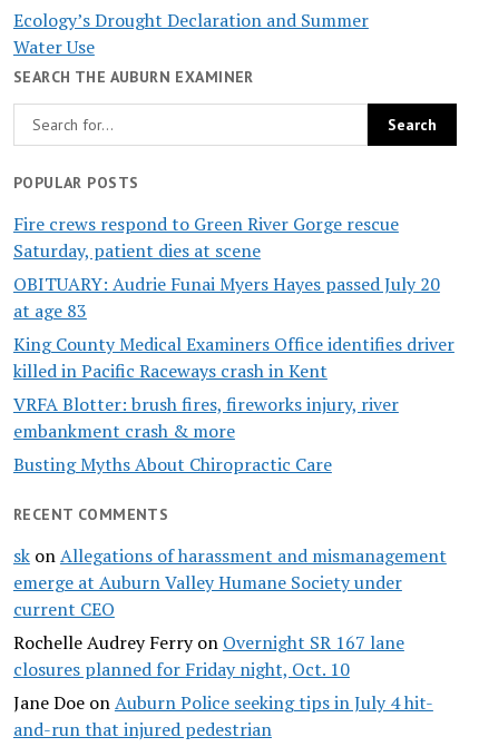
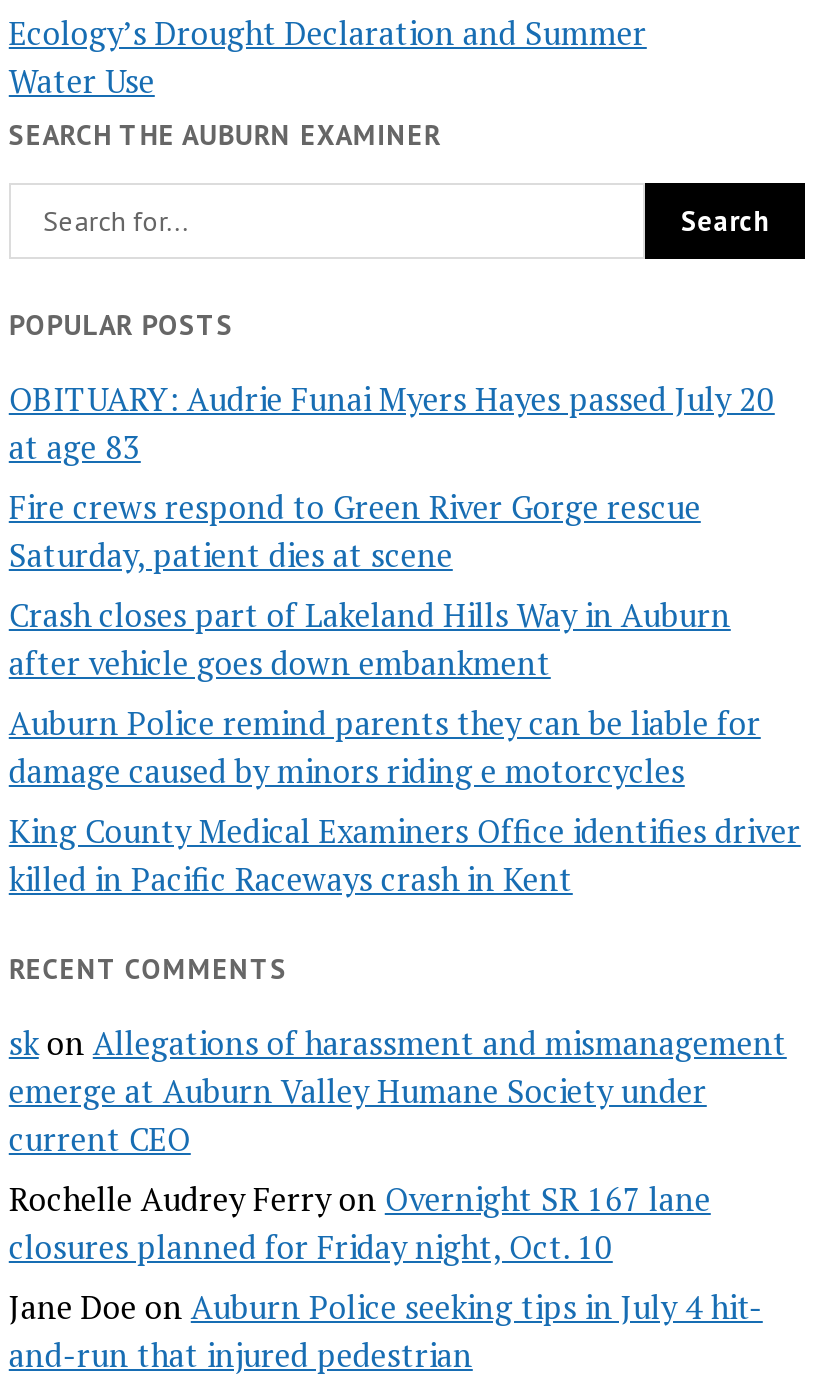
moved [13,212,399,263] -> [9,485,701,577]: Fire crews respond to Green River Gorge rescue | Saturday, patient dies at scene
none -> [9,593,761,793] Crash closes part of Lakeland Hills Way in Auburn | after vehicle goes down embankment | Auburn Police remind parents they can be liable for | damage caused by minors riding e motorcycles
moved [13,272,440,323] -> [9,377,775,469]: OBITUARY: Audrie Funai Myers Hayes passed July 20 | at age 83
moved [13,332,454,383] -> [9,809,801,901]: King County Medical Examiners Office identifies driver | killed in Pacific Raceways crash in Kent
[13,392,399,477] VRFA Blotter: brush fires, fireworks injury, river | embankment crash & more | Busting Myths About Chiropractic Care -> none

